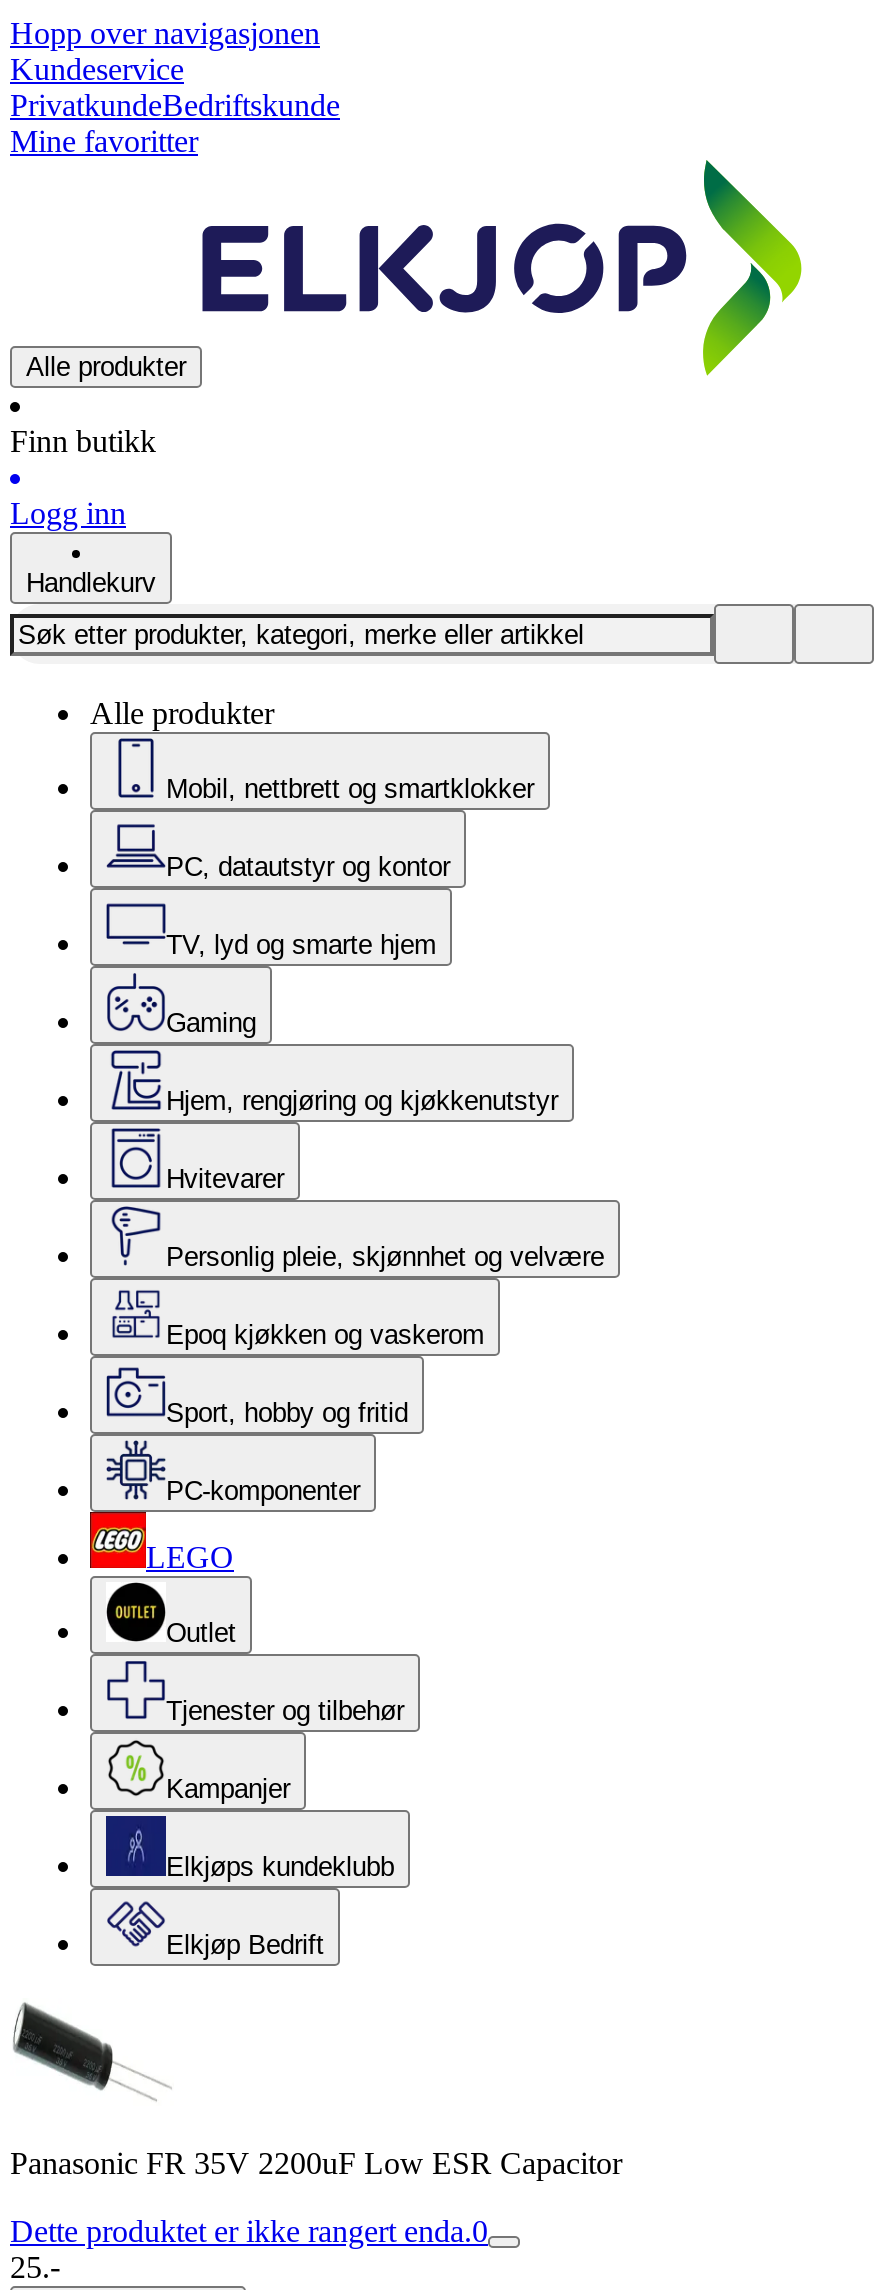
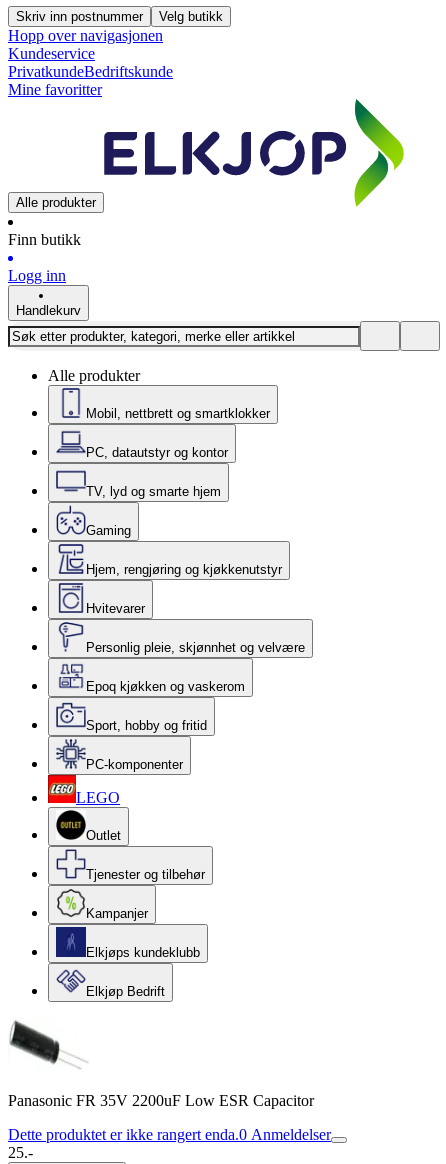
none -> [16,9,223,24] Skriv inn postnummer | Velg butikk
[10,2214,488,2248] Dette produktet er ikke rangert enda.0 -> [8,1126,331,1143] Dette produktet er ikke rangert enda.0 Anmeldelser

